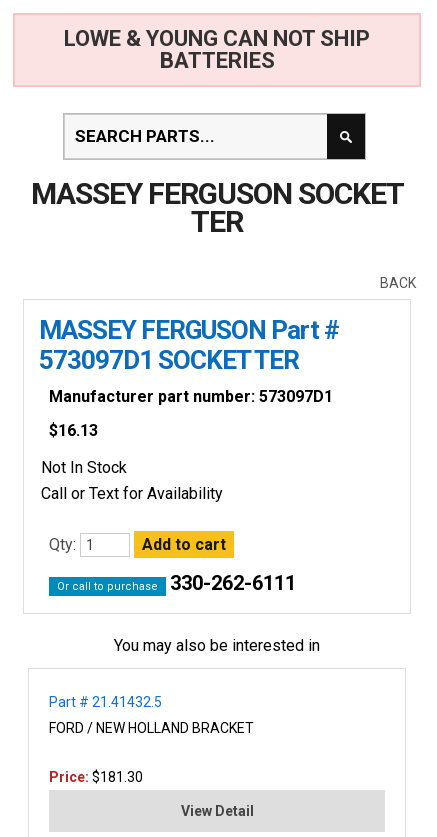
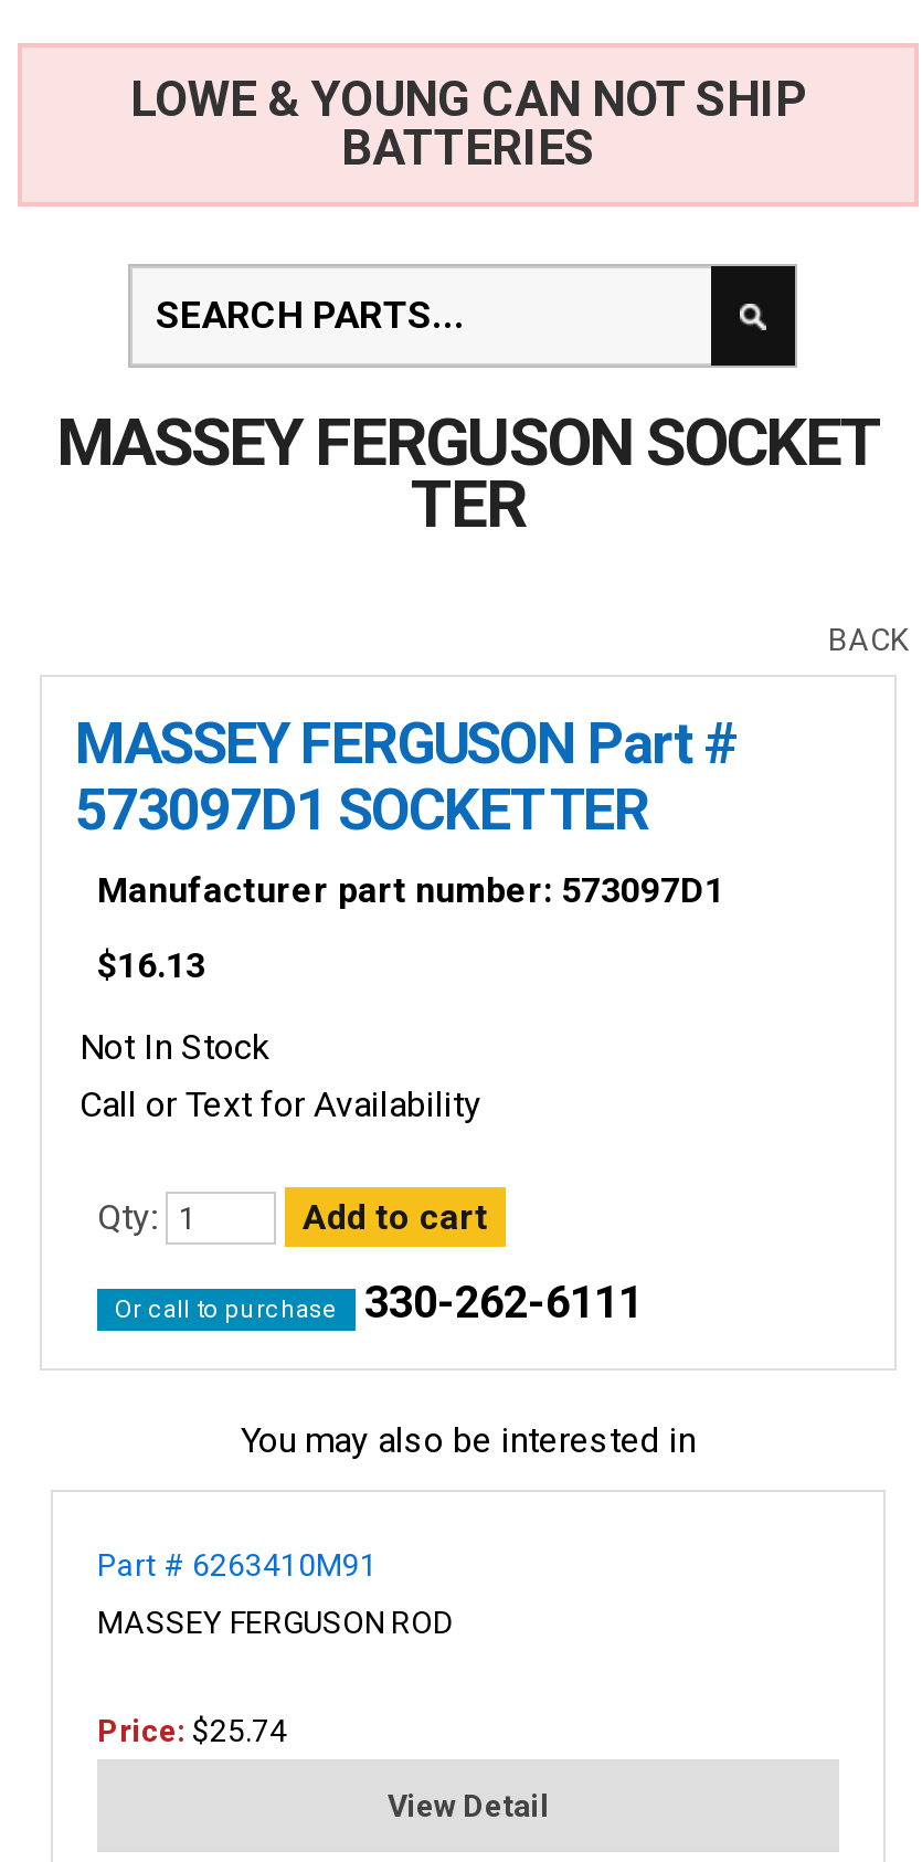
[49,694,162,710] Part # 21.41432.5 -> [97,1547,378,1583] Part # 6263410M91
[49,720,254,736] FORD / NEW HOLLAND BRACKET -> [97,1605,453,1640] MASSEY FERGUSON ROD
[49,769,143,785] Price: $181.30 -> [97,1713,287,1748] Price: $25.74

